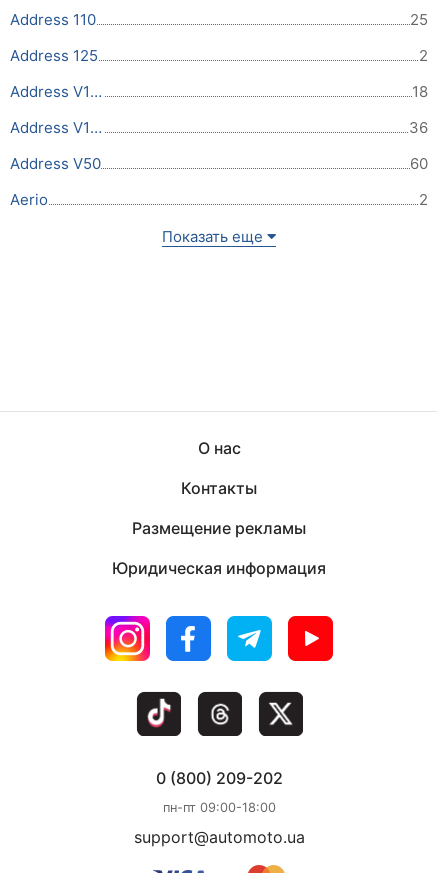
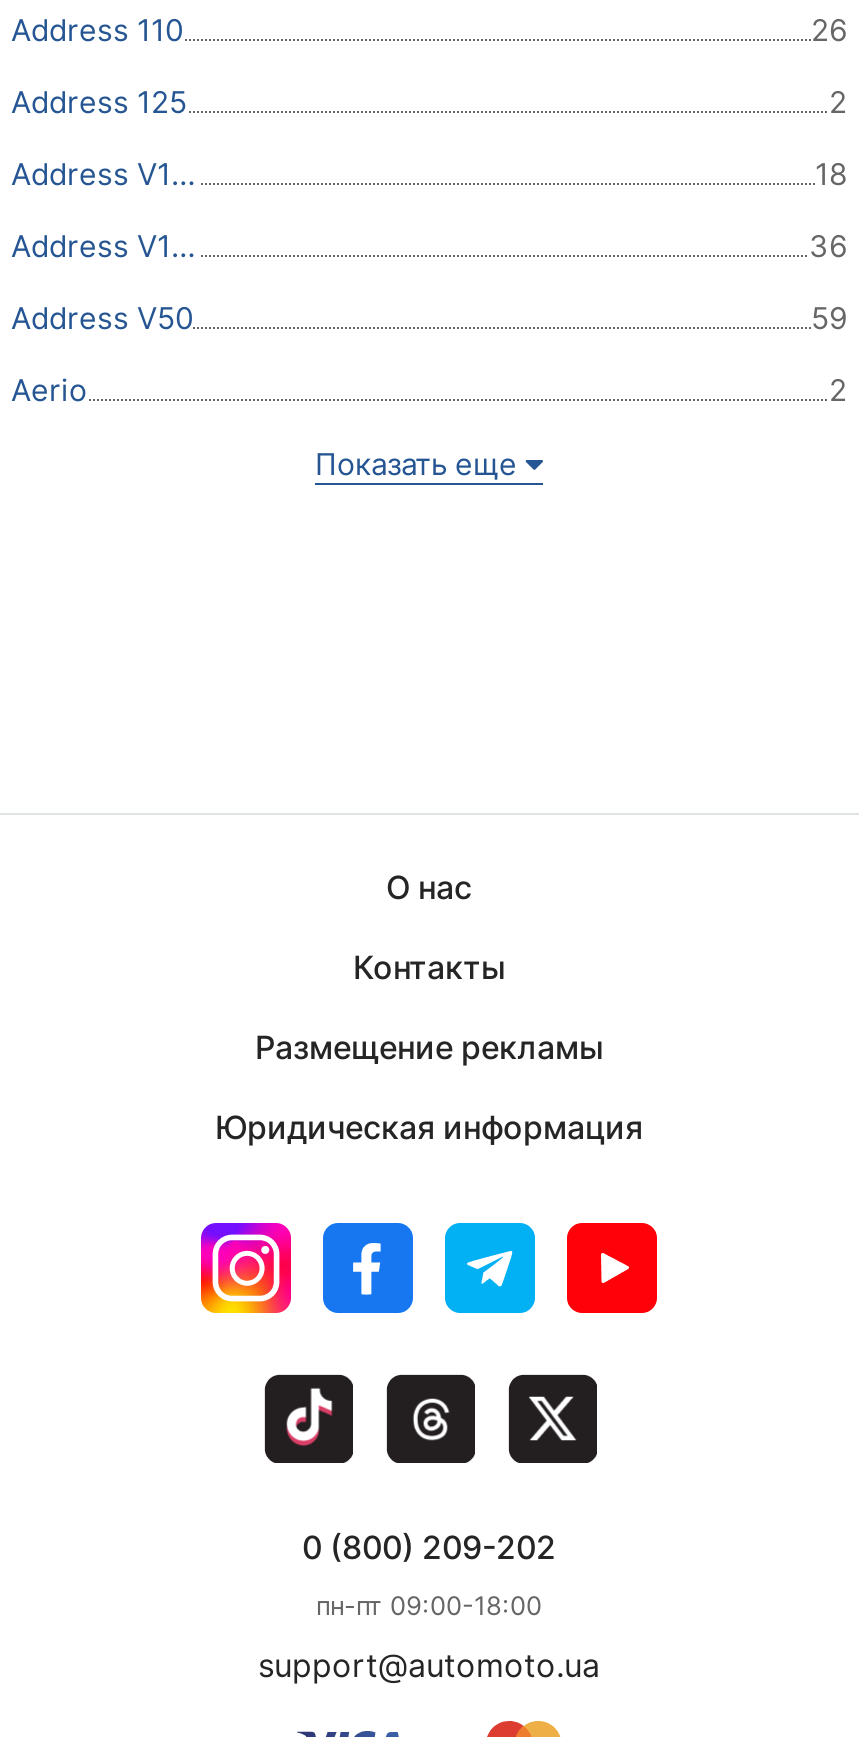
[410,9,428,28] 25 -> [811,10,847,48] 26
[410,153,428,172] 60 -> [811,298,847,336] 59

